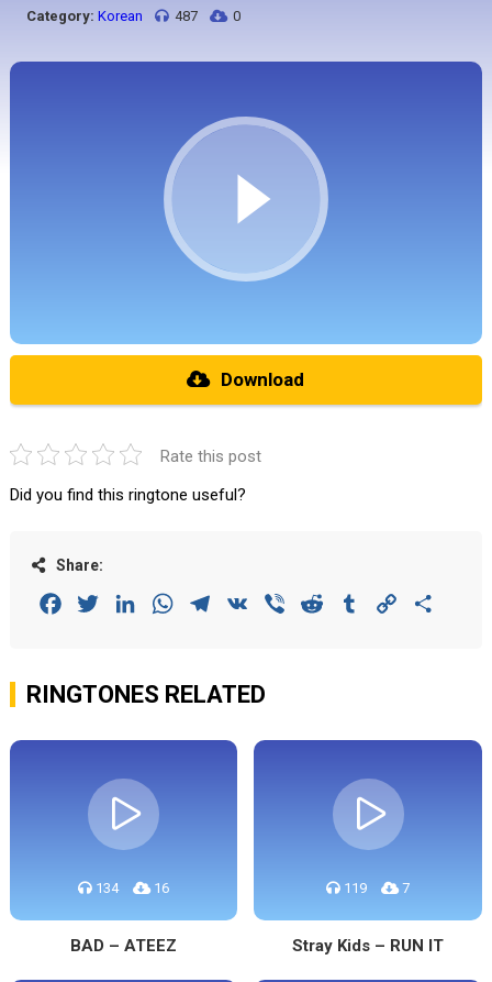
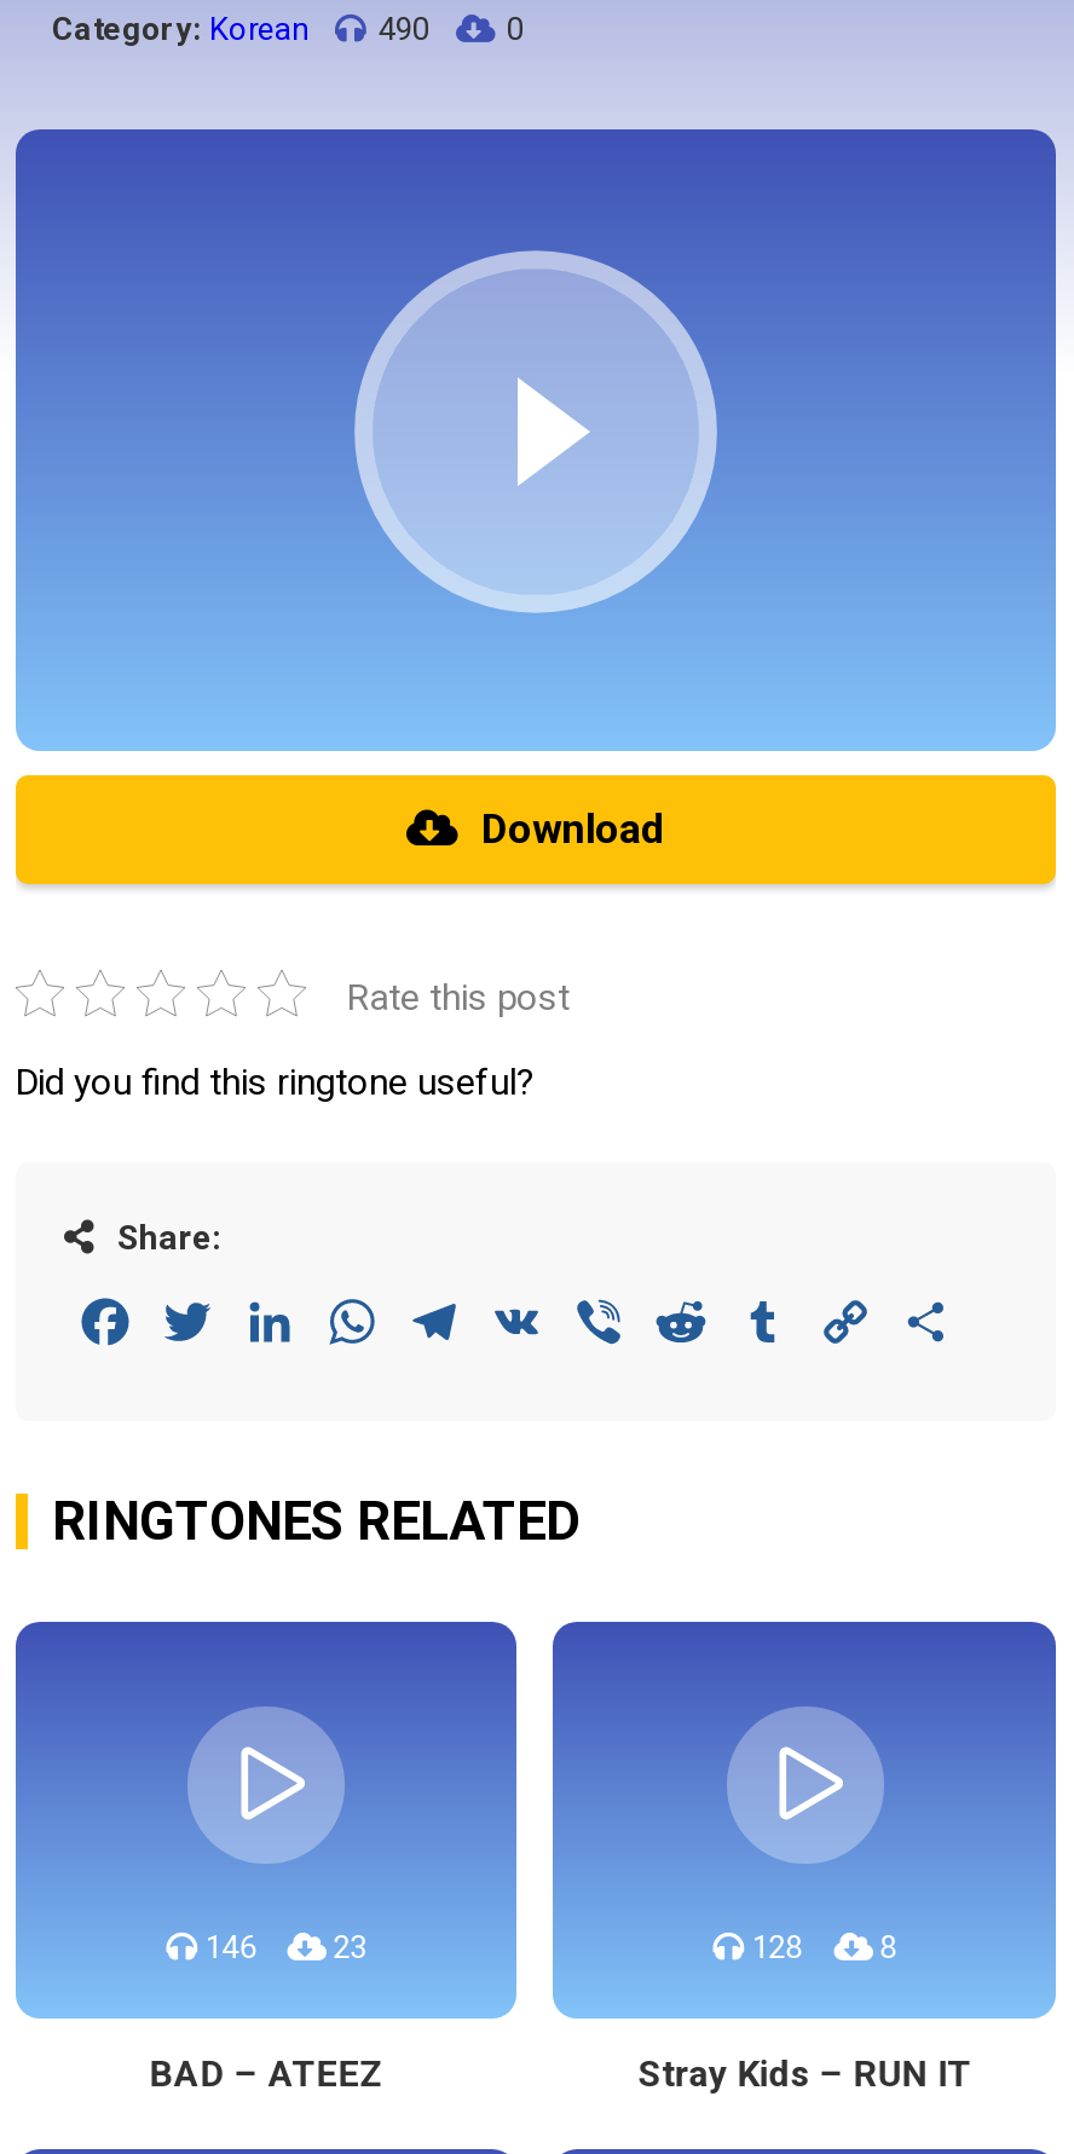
[26,8,198,24] Category: Korean 487 -> [52,11,429,47] Category: Korean 490
[92,880,119,896] 134 -> [198,1929,256,1965] 146
[151,880,169,896] 16 -> [326,1929,367,1965] 23
[341,880,367,896] 119 -> [744,1929,802,1965] 128
[399,880,410,896] 7 -> [873,1929,897,1965] 8

